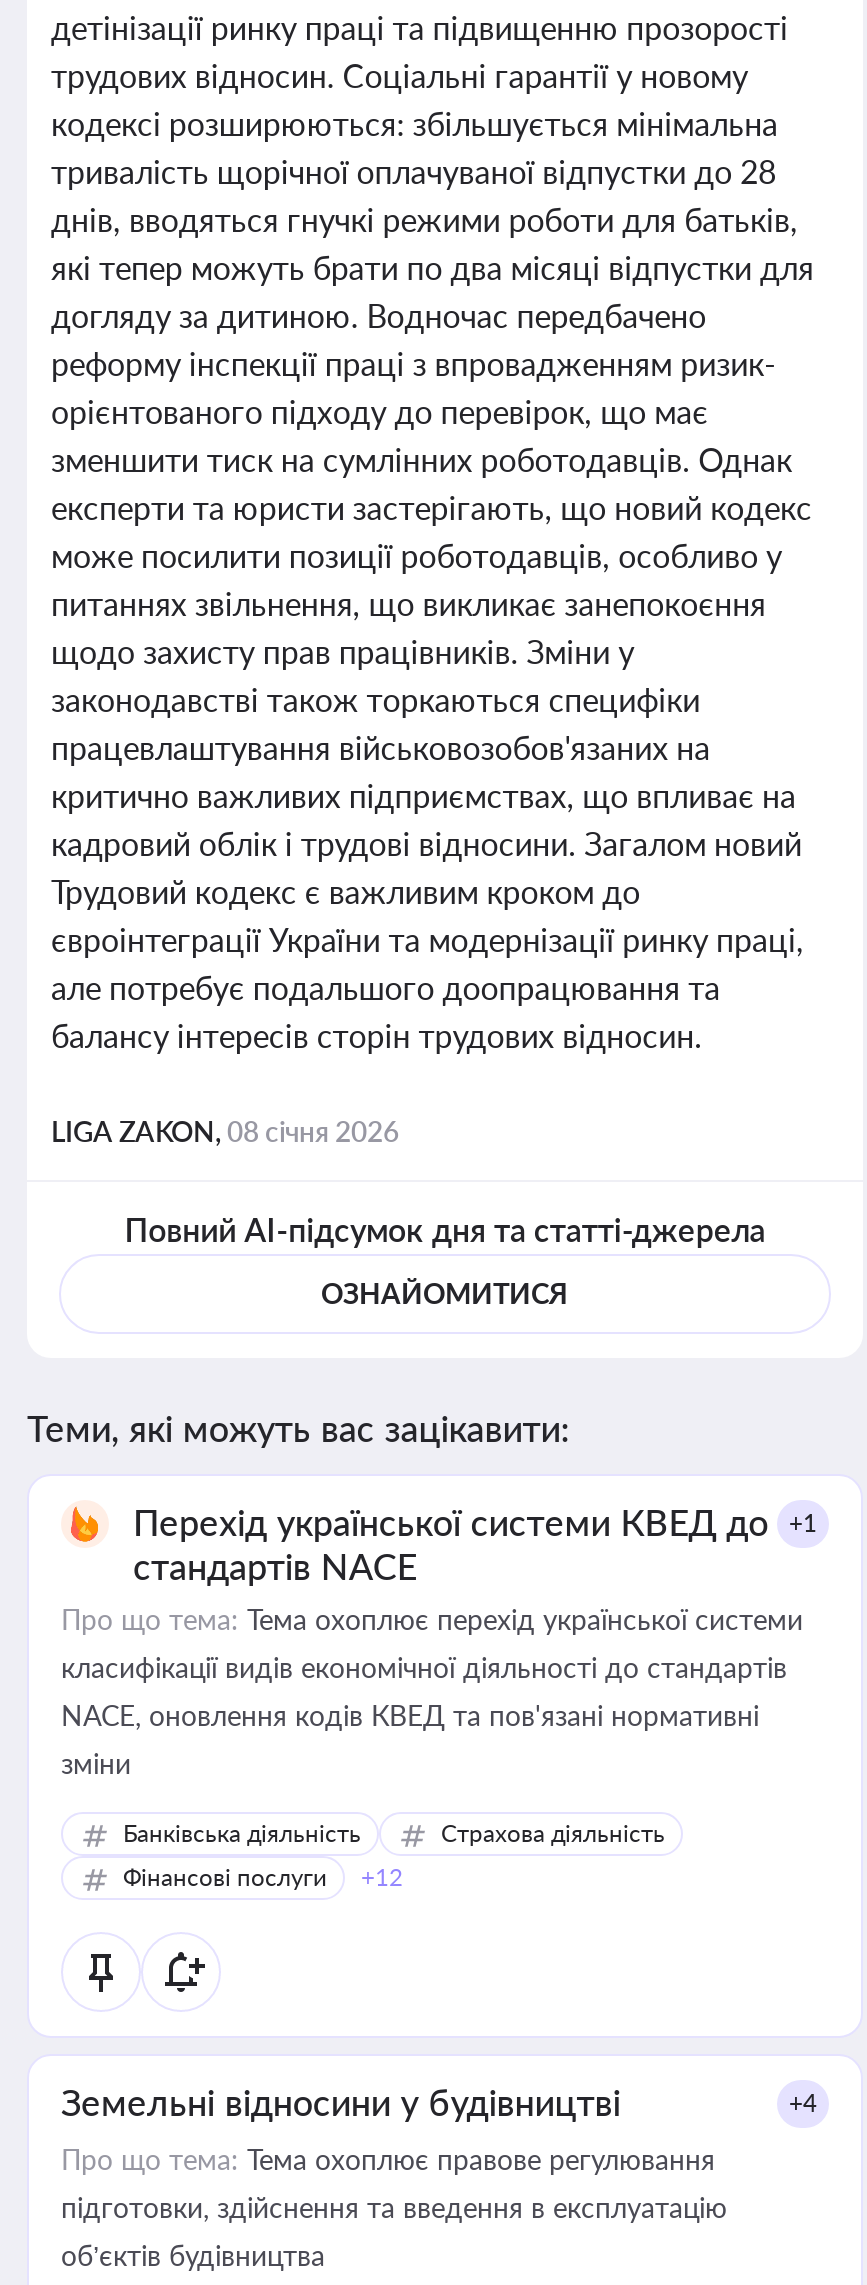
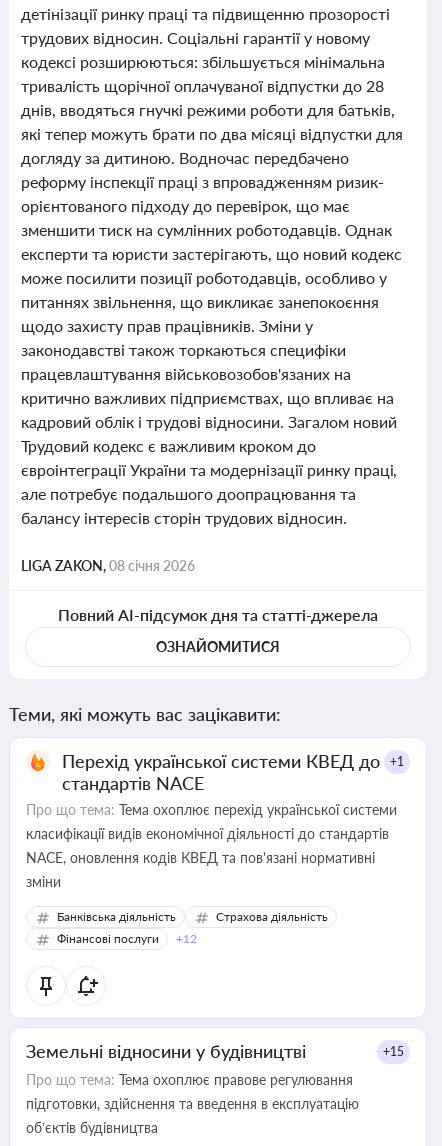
[789,2088,817,2118] +4 -> [383,1044,404,1059] +15

